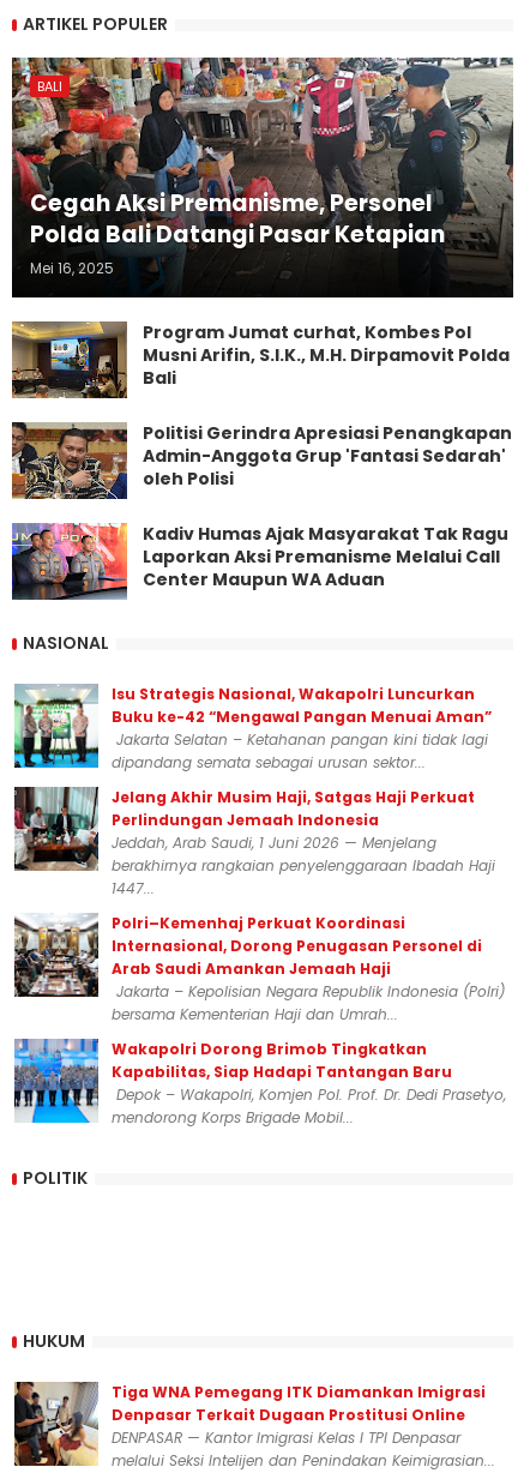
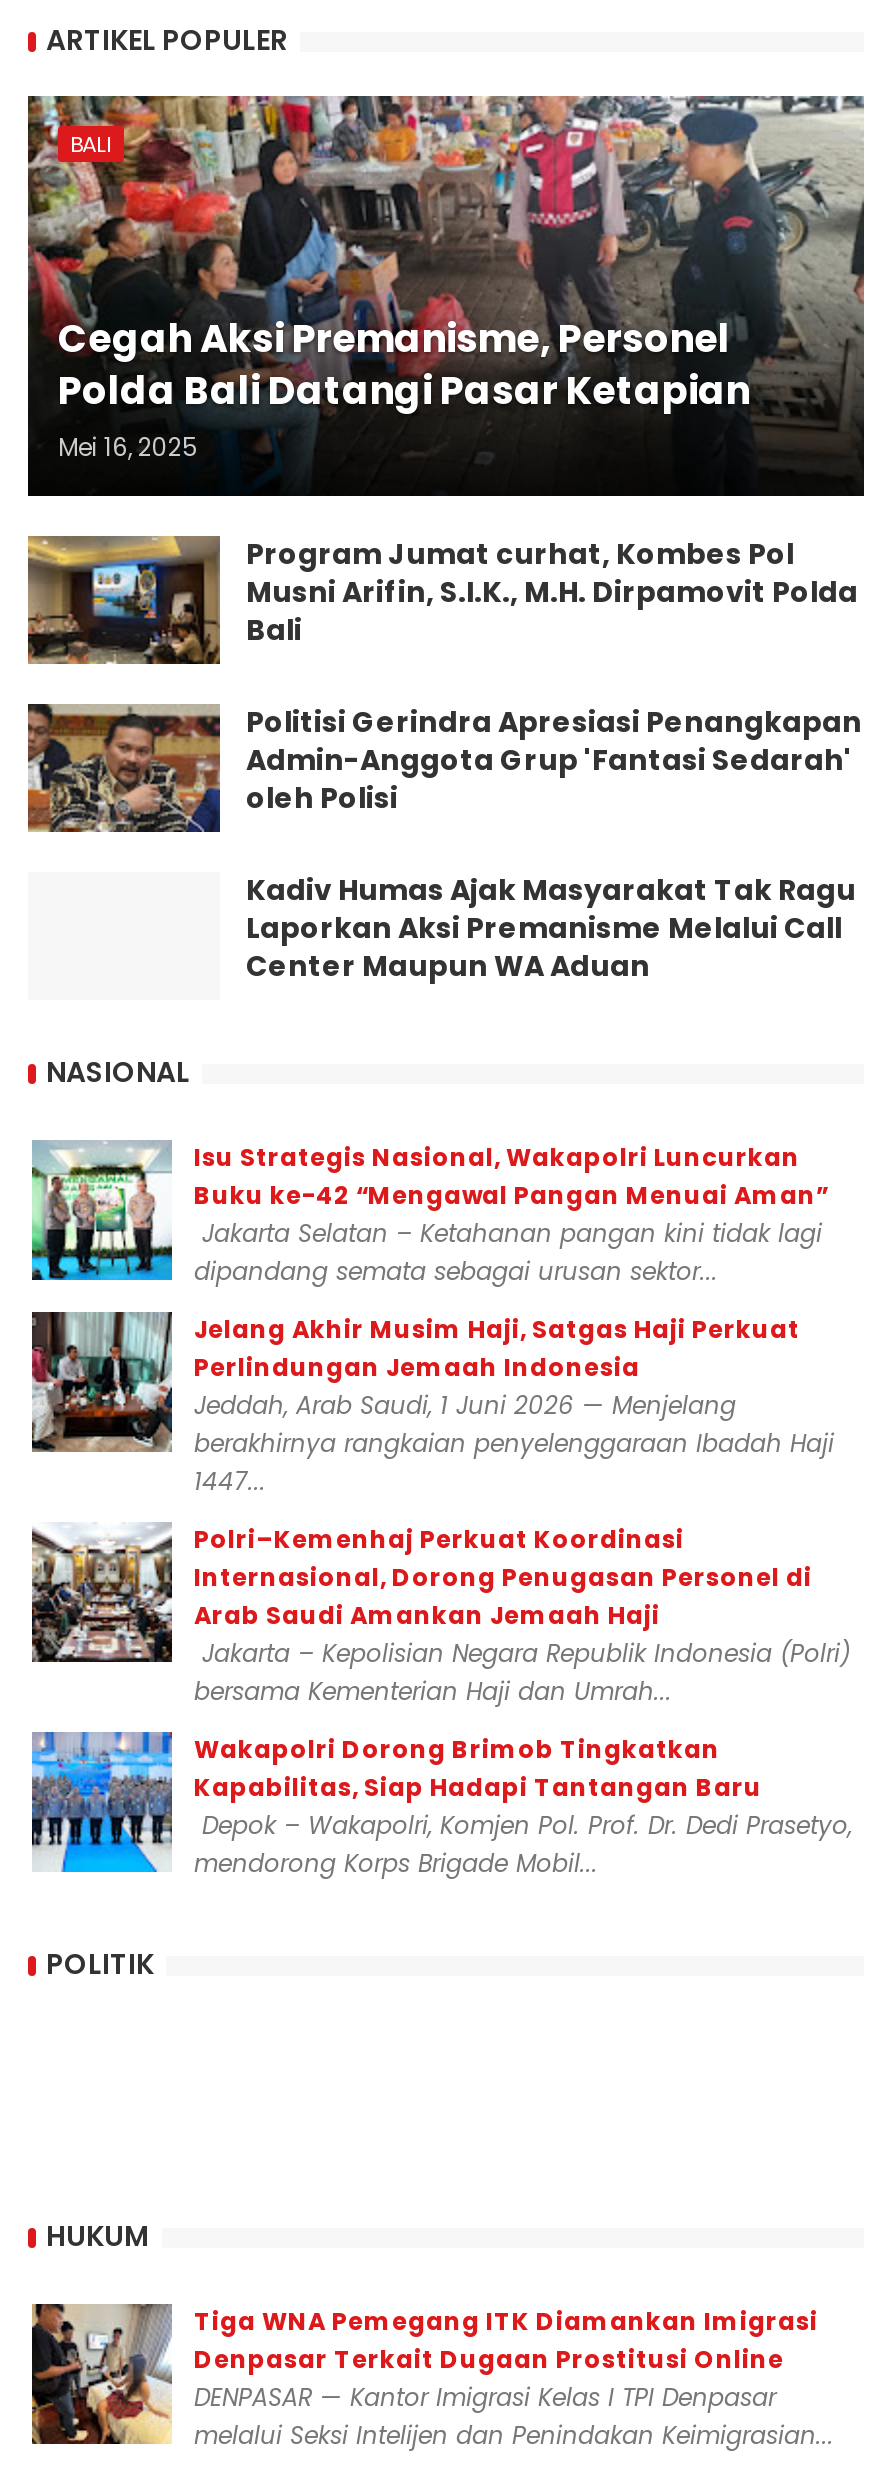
[11,522,128,601] [image] -> none

